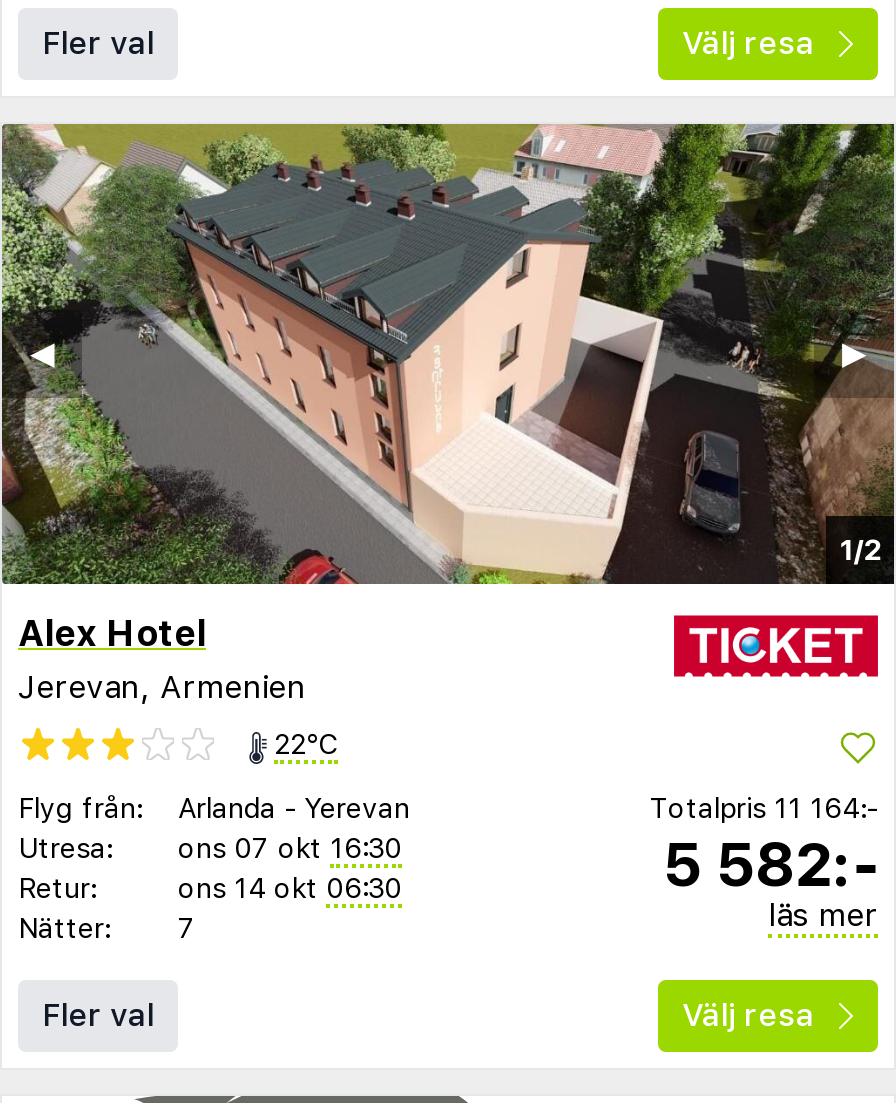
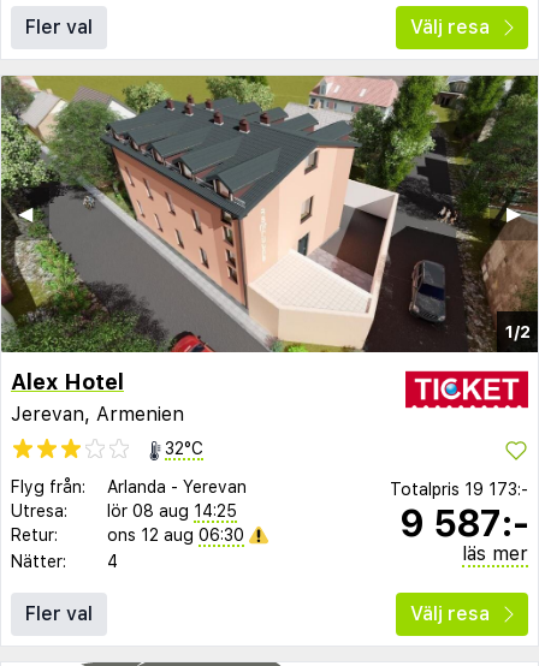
[274,729,338,761] 22°C -> [165,439,203,459] 32°C
[650,793,878,825] Totalpris 11 164:- -> [390,479,528,499] Totalpris 19 173:-
[178,833,402,865] ons 07 okt 16:30 -> [107,502,237,521] lör 08 aug 14:25
[662,829,878,901] 5 582:- -> [400,501,528,544] 9 587:-
[178,873,402,905] ons 14 okt 06:30 -> [107,526,244,545] ons 12 aug 06:30
[178,913,196,945] 7 -> [107,552,118,571] 4

